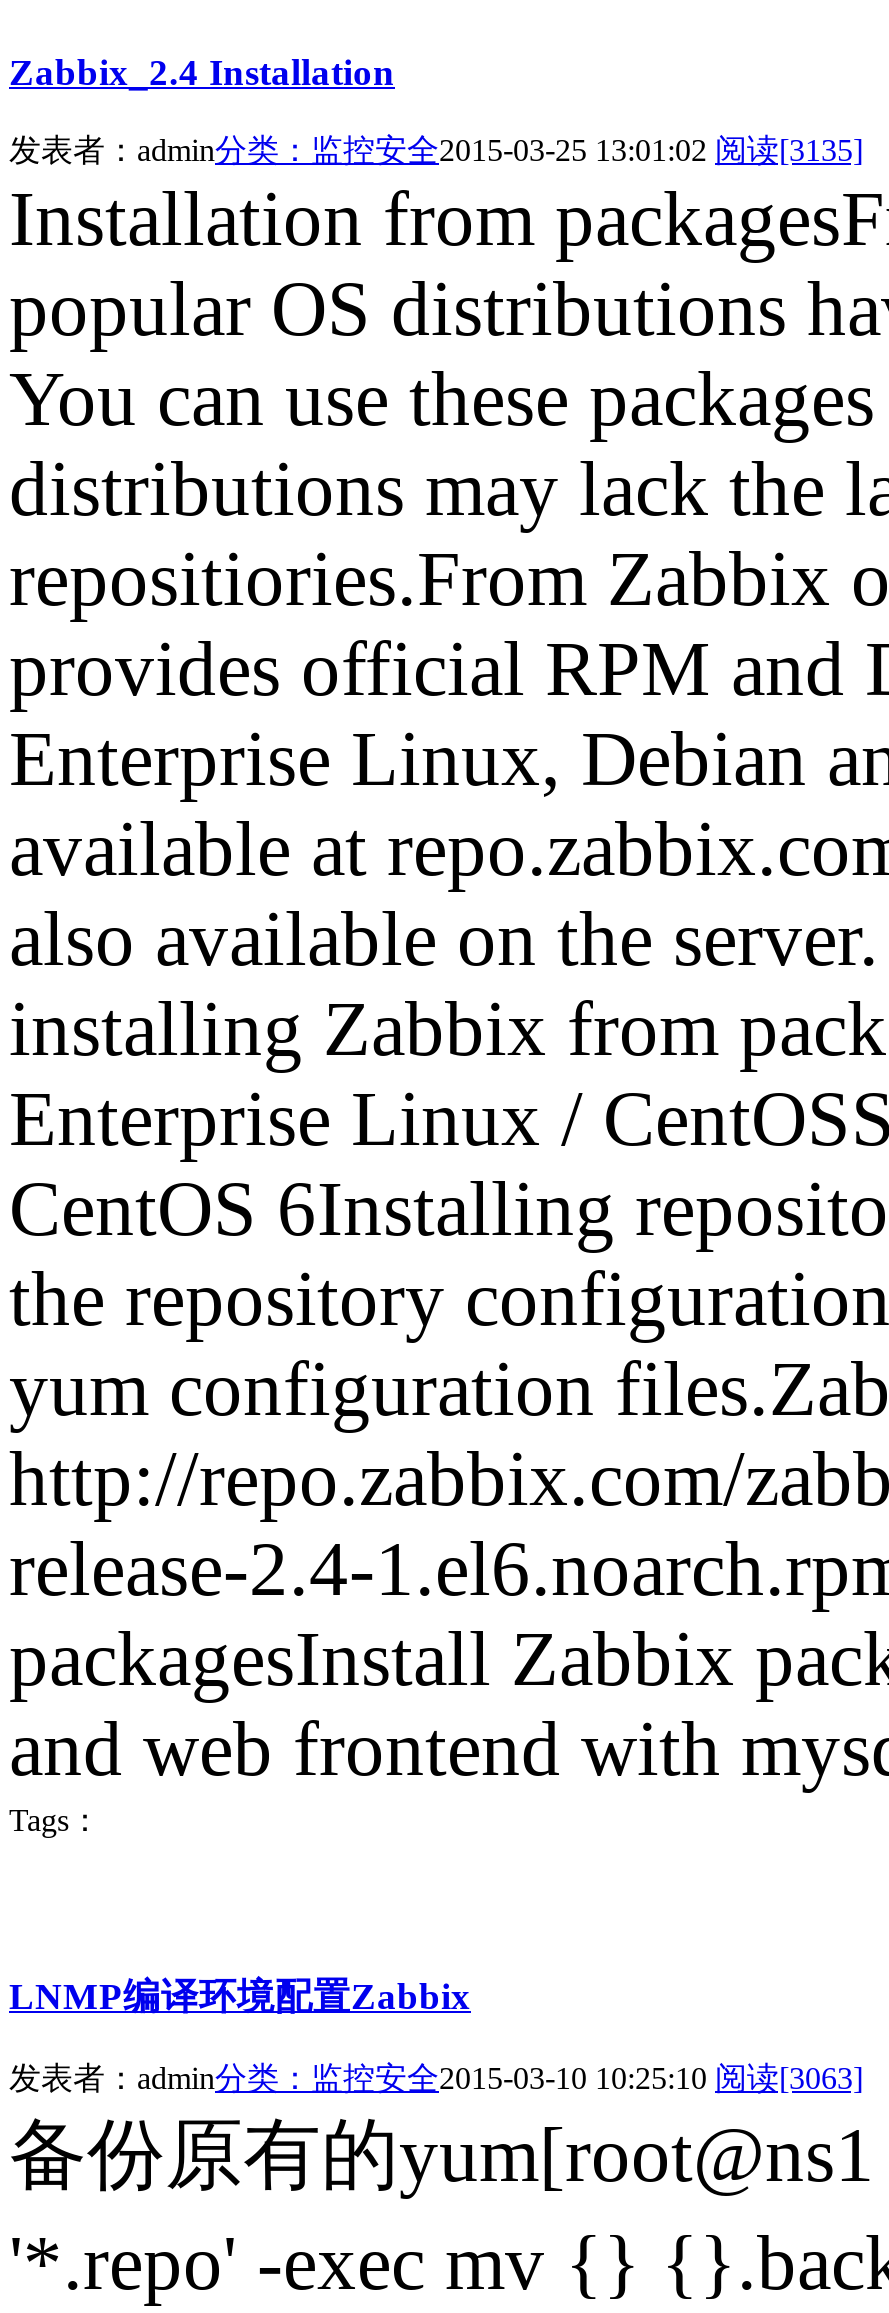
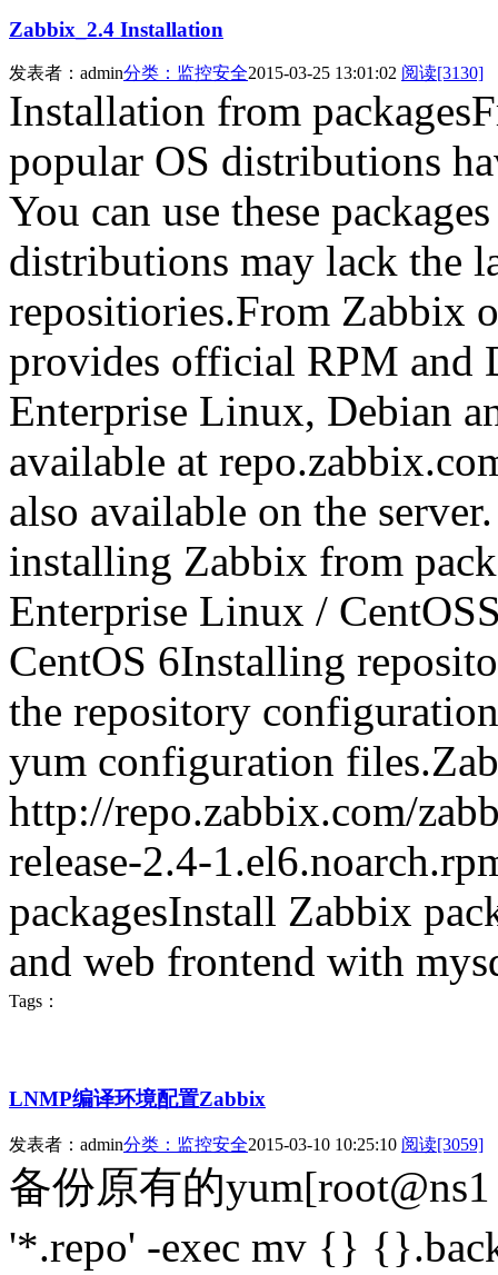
[9,133,863,167] 发表者：admin分类：监控安全2015-03-25 13:01:02 阅读[3135] -> [9,63,484,82] 发表者：admin分类：监控安全2015-03-25 13:01:02 阅读[3130]
[9,2061,863,2095] 发表者：admin分类：监控安全2015-03-10 10:25:10 阅读[3063] -> [9,1135,484,1154] 发表者：admin分类：监控安全2015-03-10 10:25:10 阅读[3059]

